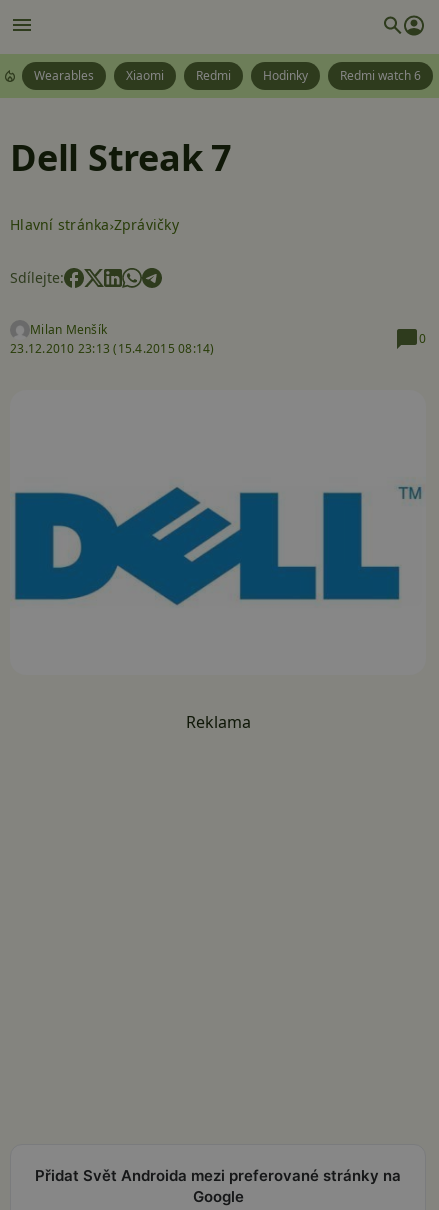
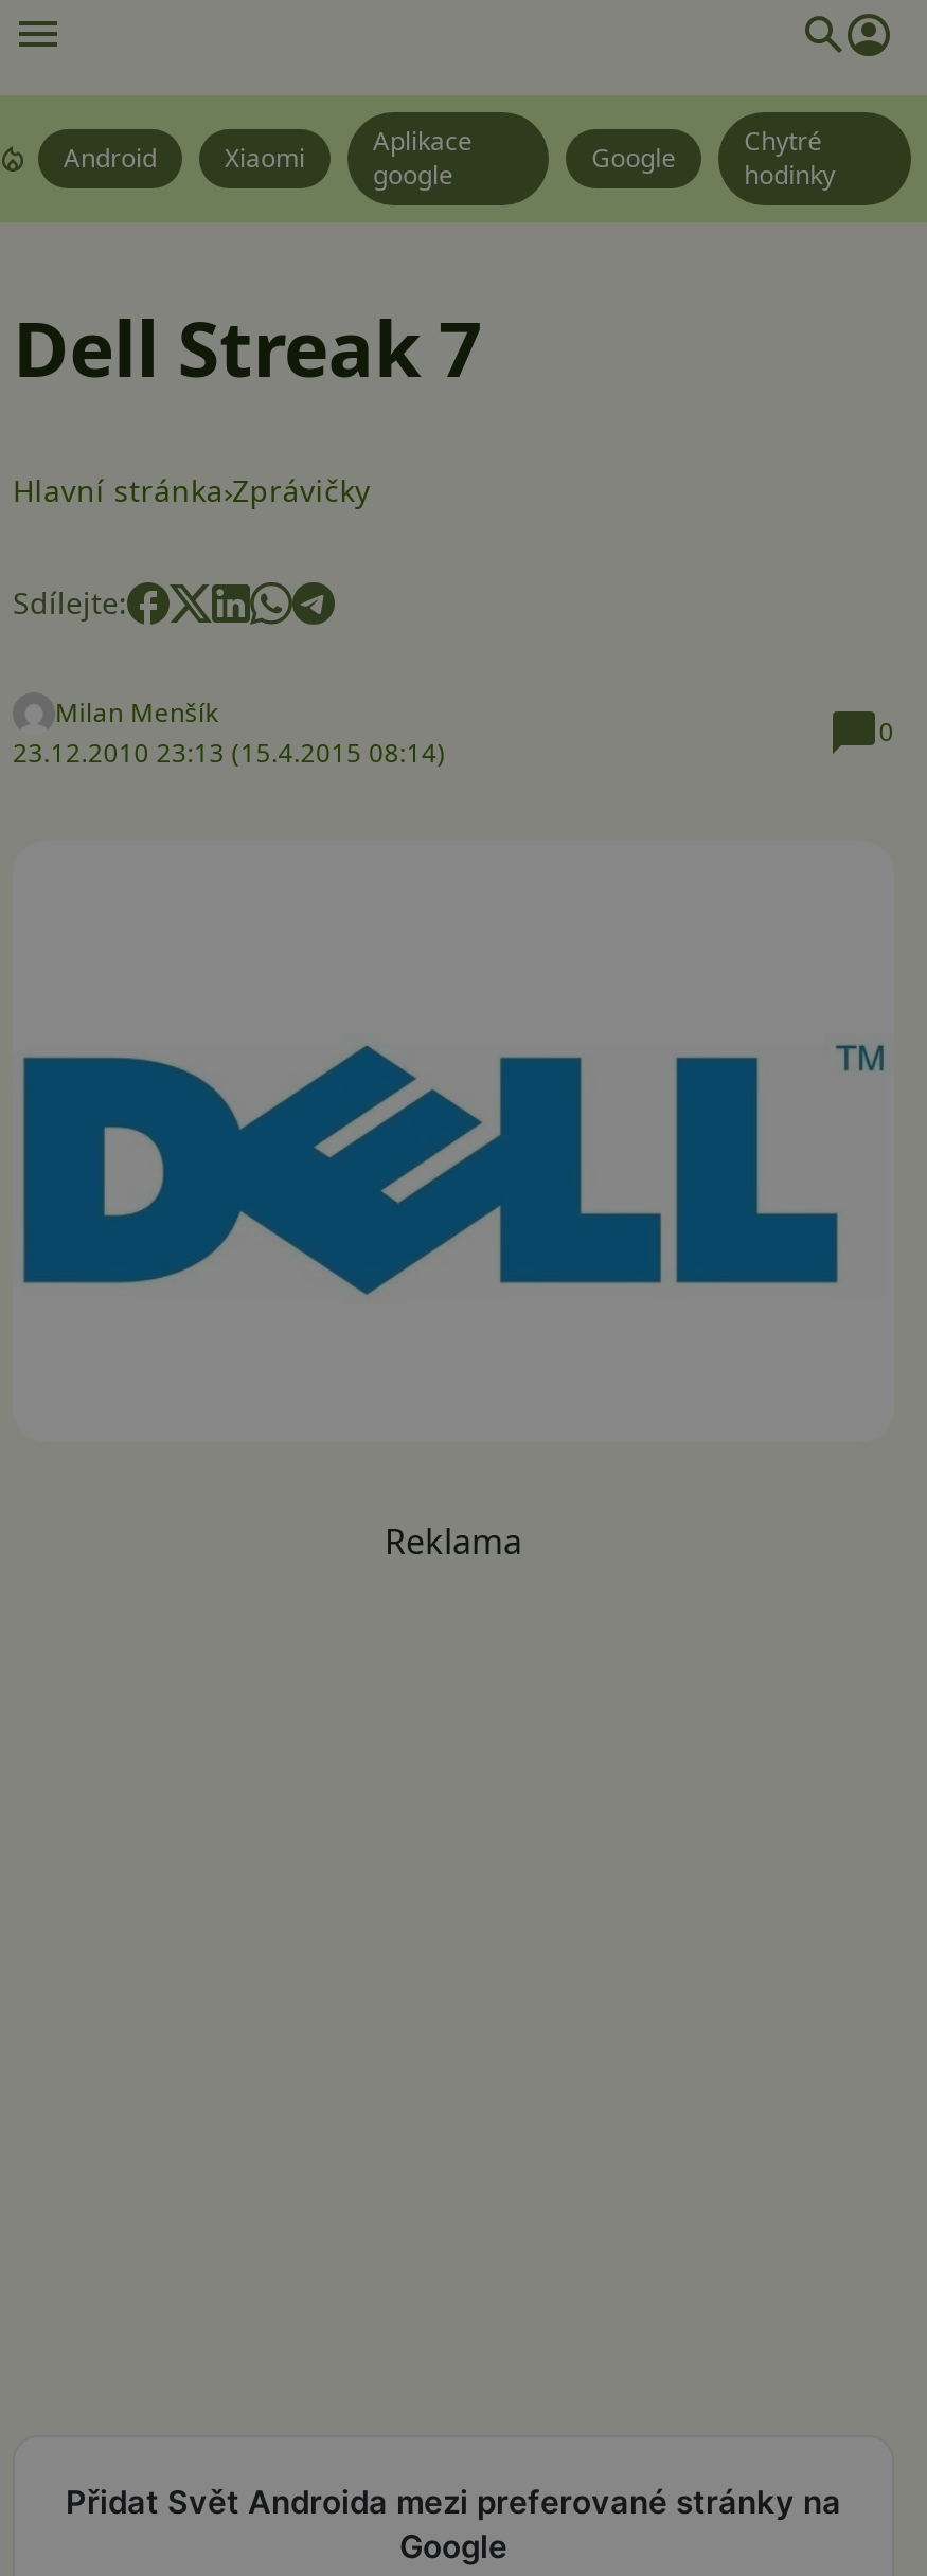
[34,67,94,84] Wearables -> [64,140,157,176] Android
[196,67,421,84] Redmi | Hodinky | Redmi watch 6 -> [373,123,835,193] Aplikace | google | Google | Chytré | hodinky

